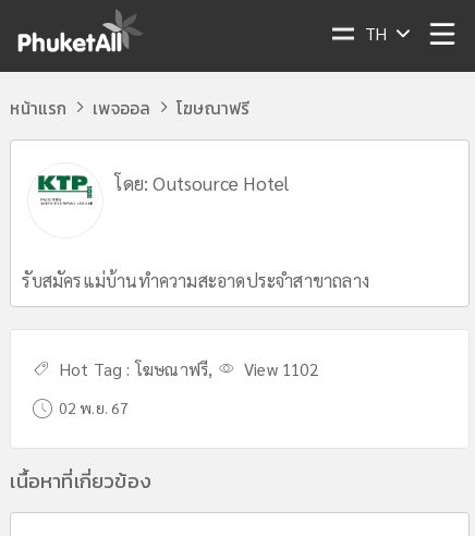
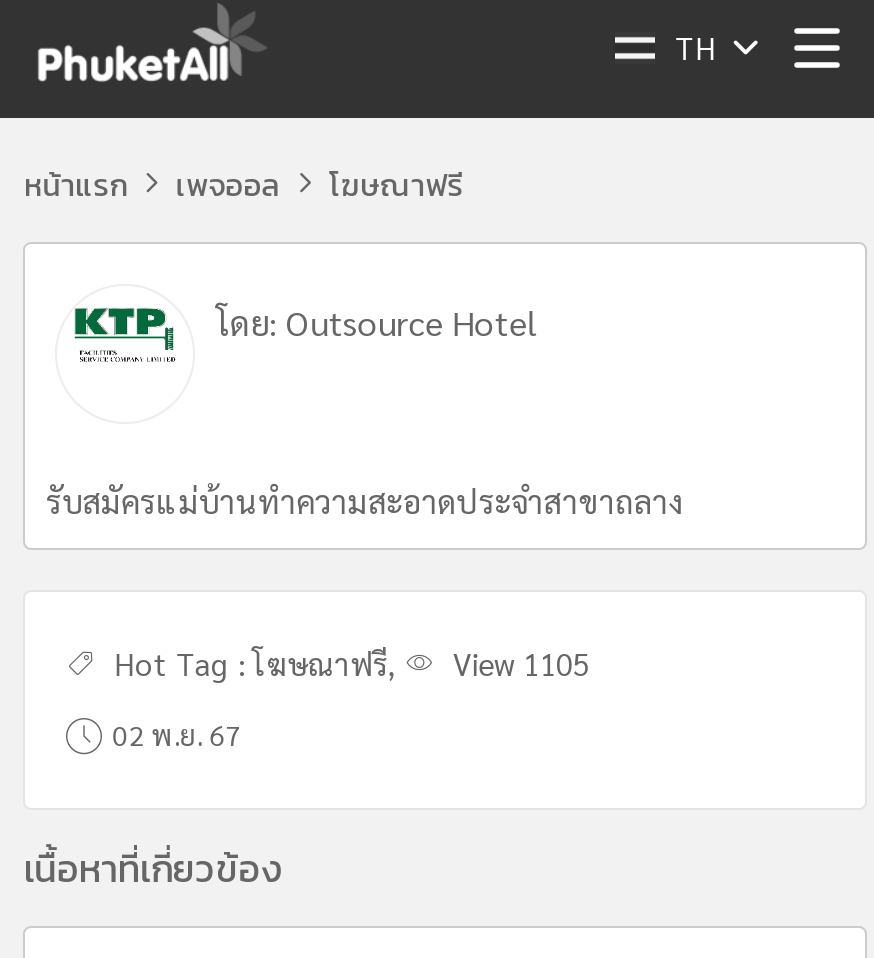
[55,358,318,380] Hot Tag : โฆษณาฟรี, View 1102 -> [106,644,589,684] Hot Tag : โฆษณาฟรี, View 1105

